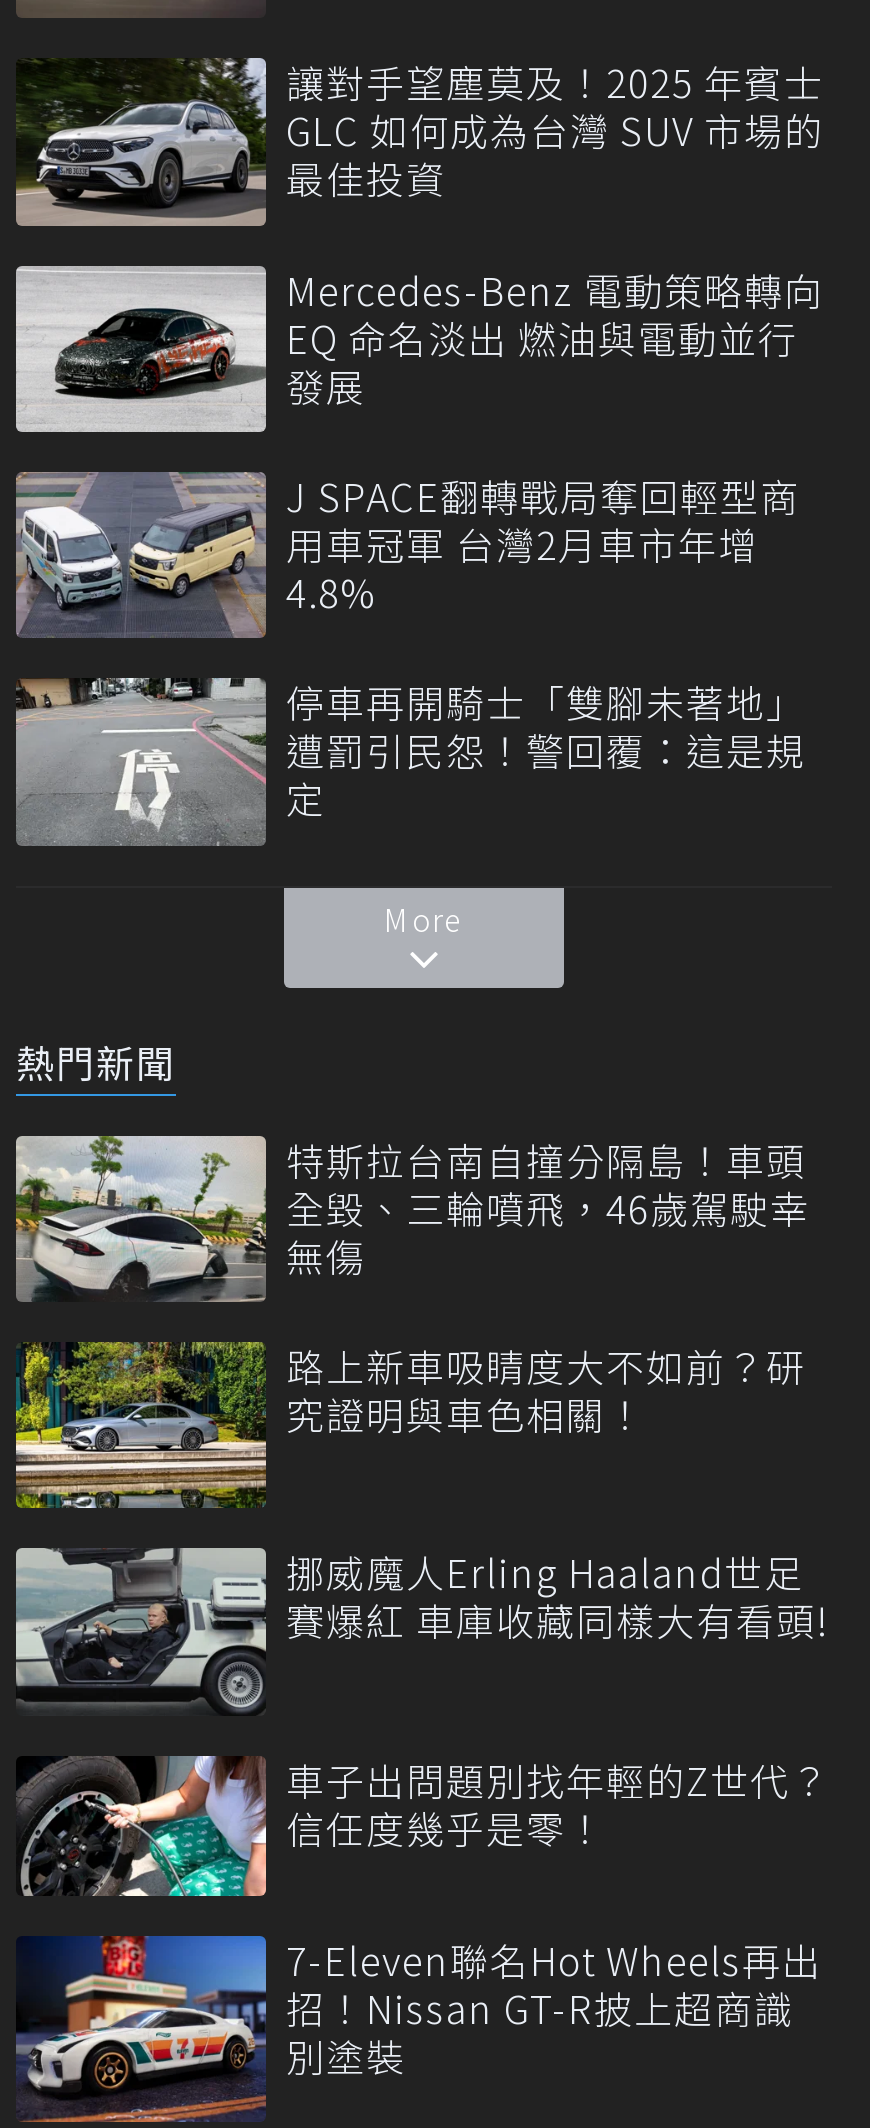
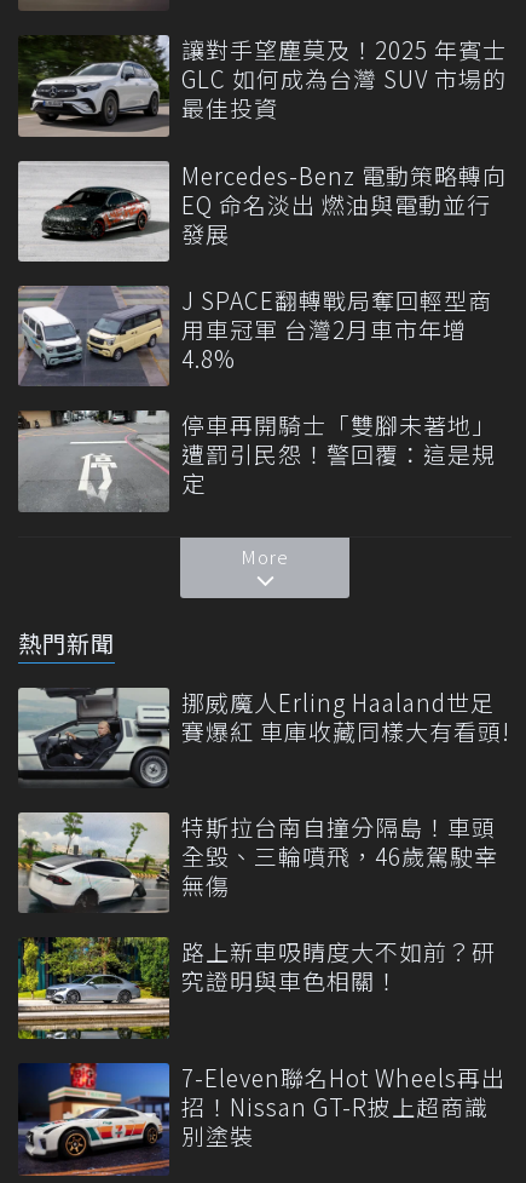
moved [12,1131,810,1440] -> [16,810,498,997]: [image] | 特斯拉台南自撞分隔島！車頭 | 全毀、三輪噴飛，46歲駕駛幸 | 無傷 | 路上新車吸睛度大不如前？研 | 究證明與車色相關！
moved [14,1544,830,1712] -> [17,685,510,786]: [image] | 挪威魔人Erling Haaland世足 | 賽爆紅 車庫收藏同樣大有看頭!
[18,1751,830,1898] [image] | 車子出問題別找年輕的Z世代？ | 信任度幾乎是零！ -> none

